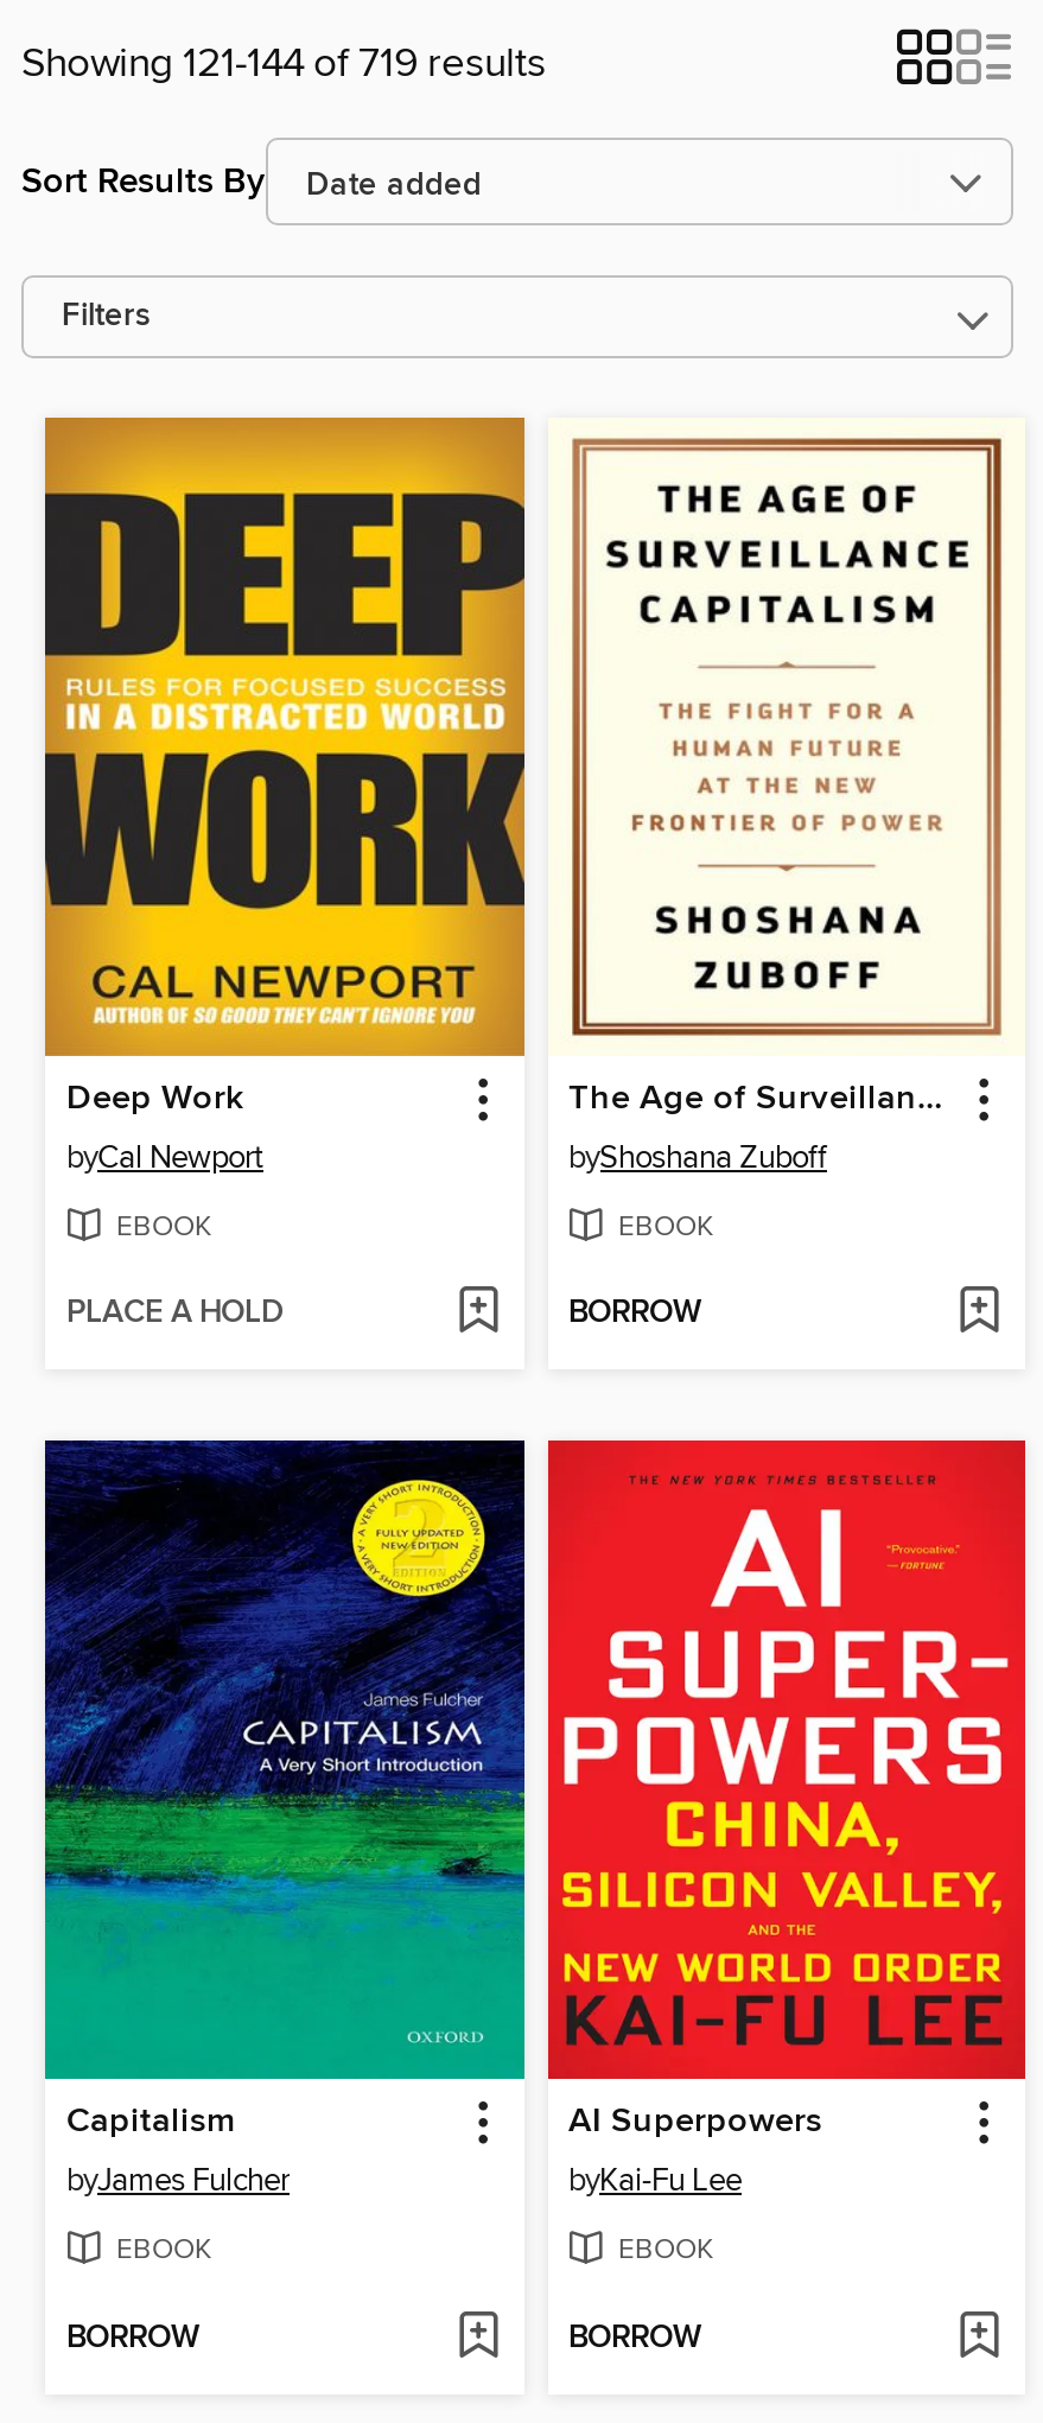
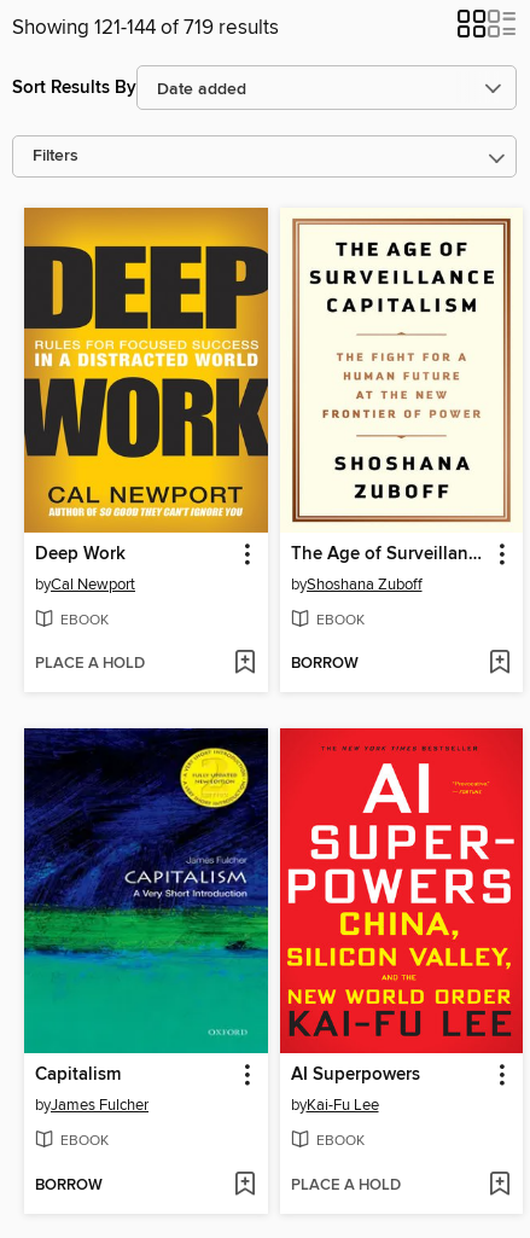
[568,2317,701,2358] BORROW -> [290,1175,400,1195] PLACE A HOLD

